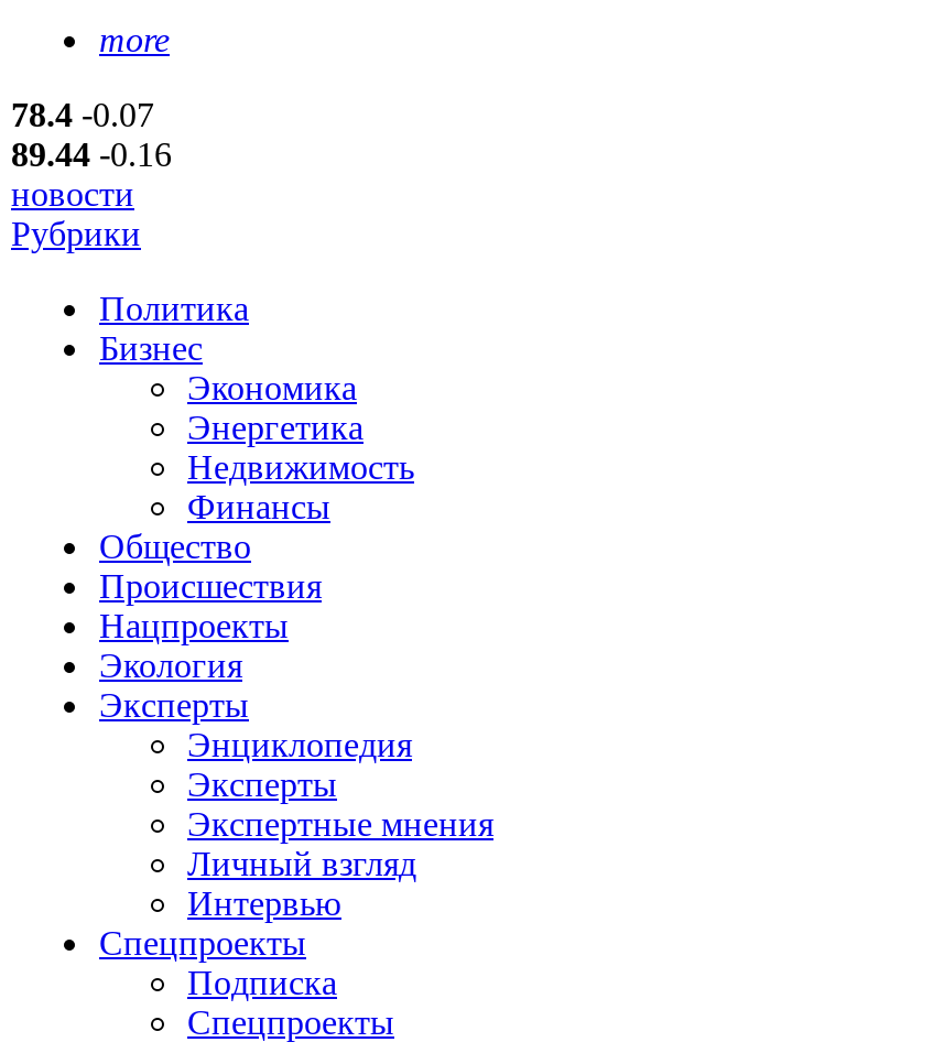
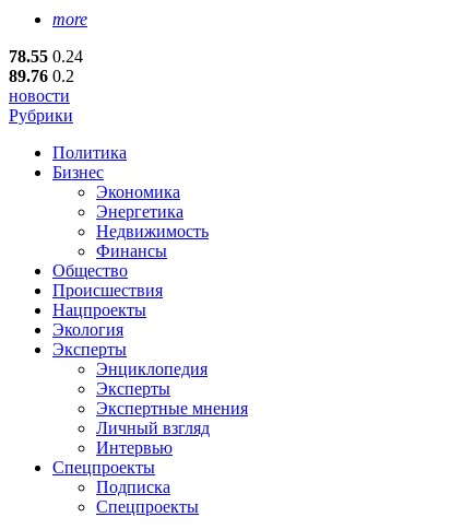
[11,96,154,133] 78.4 -0.07 -> [9,47,83,66] 78.55 0.24
[11,135,172,173] 89.44 -0.16 -> [9,67,74,85] 89.76 0.2

